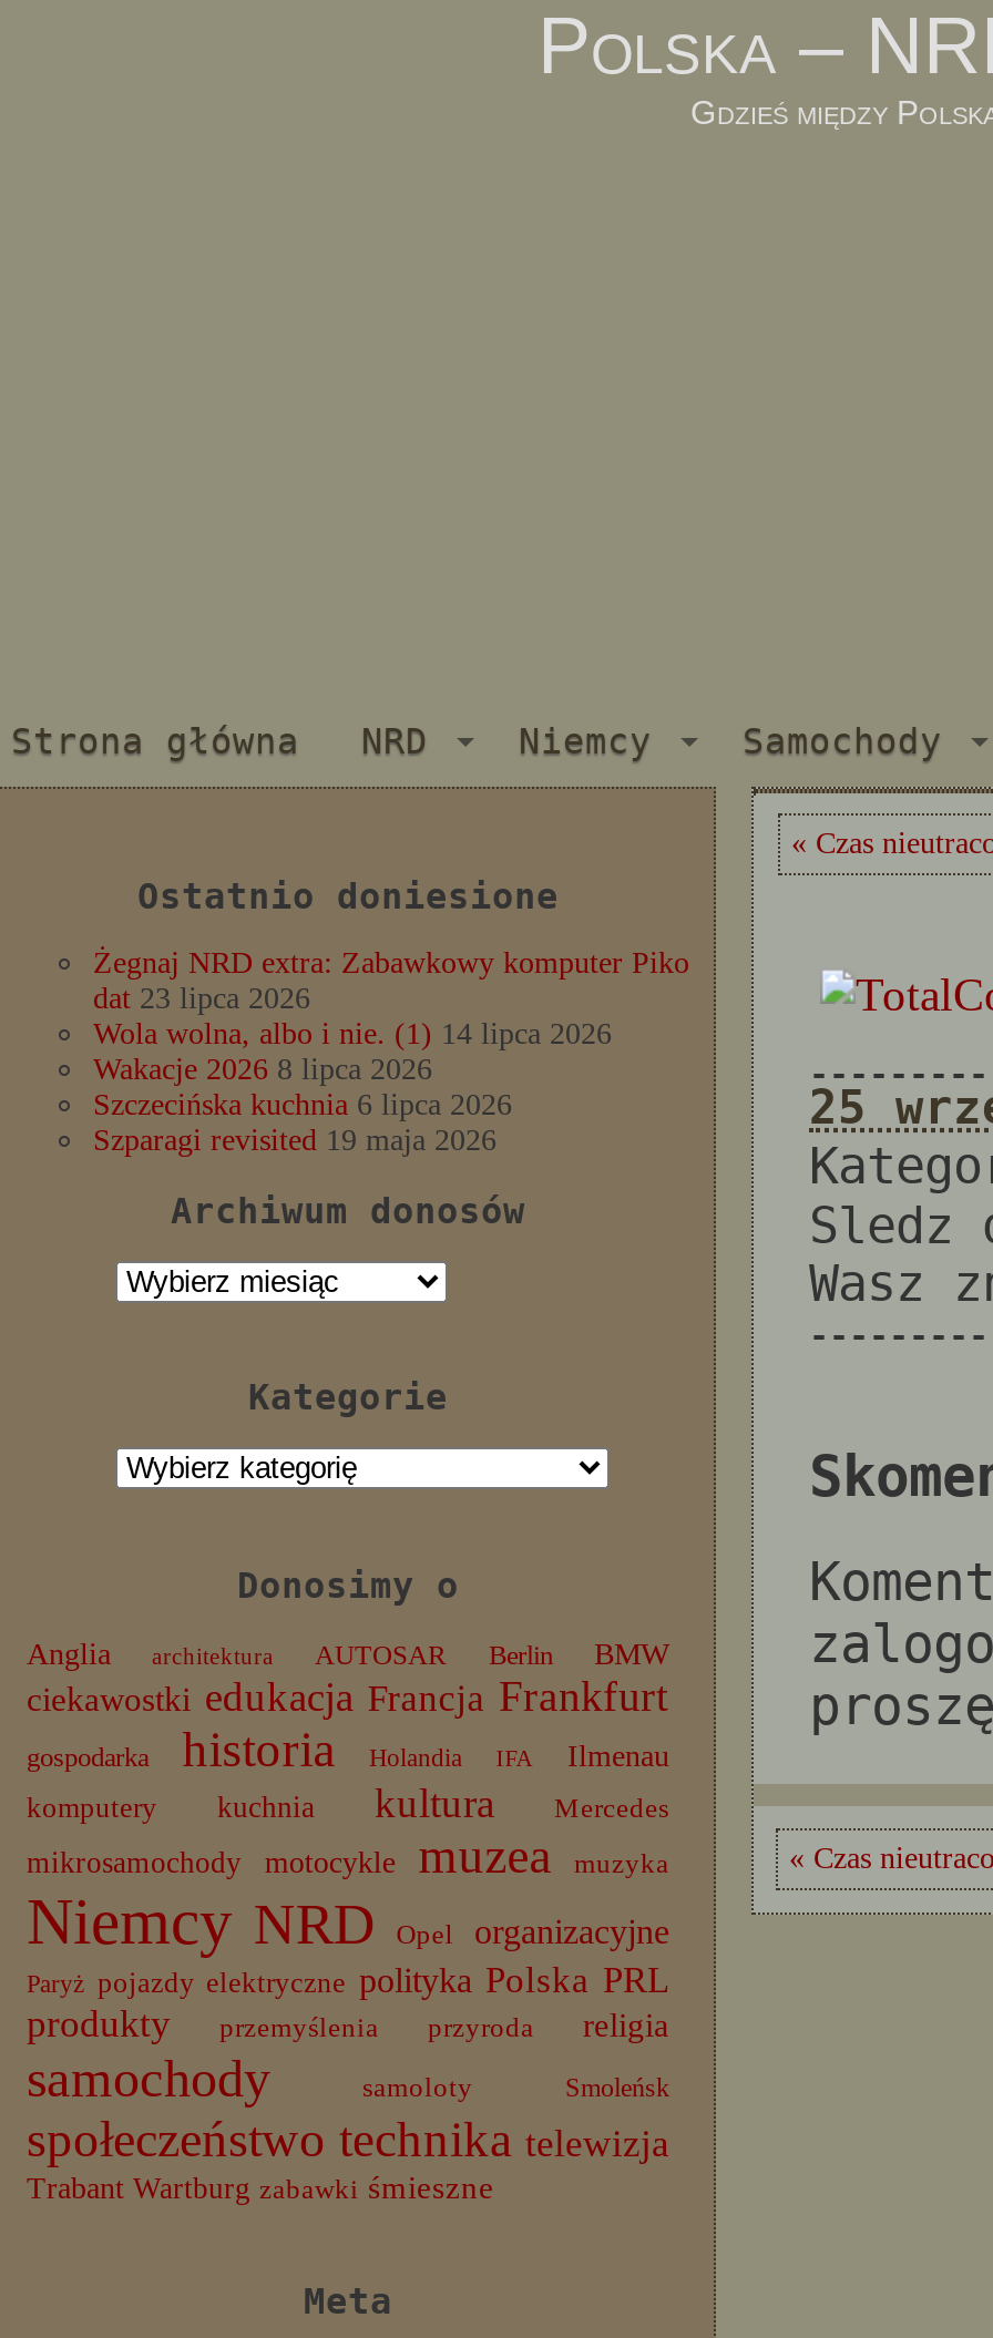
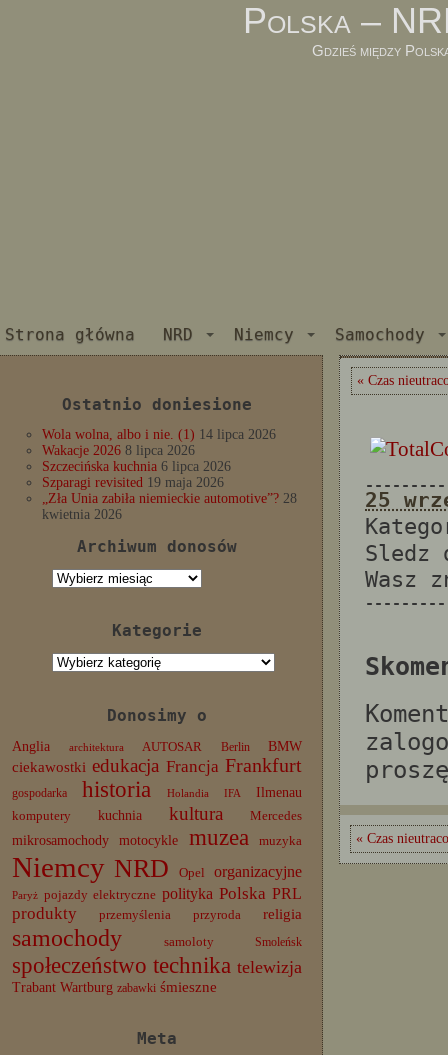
[93,947,689,1016] Żegnaj NRD extra: Zabawkowy komputer Piko | dat 23 lipca 2026 -> none
moved [93,1018,612,1157] -> [42,427,276,490]: Wola wolna, albo i nie. (1) 14 lipca 2026 | Wakacje 2026 8 lipca 2026 | Szczecińska kuchnia 6 lipca 2026 | Szparagi revisited 19 maja 2026
none -> [42,491,297,522] „Zła Unia zabiła niemieckie automotive”? 28 | kwietnia 2026

